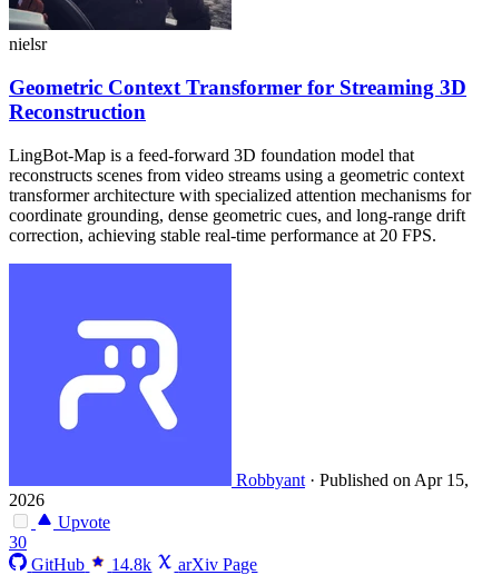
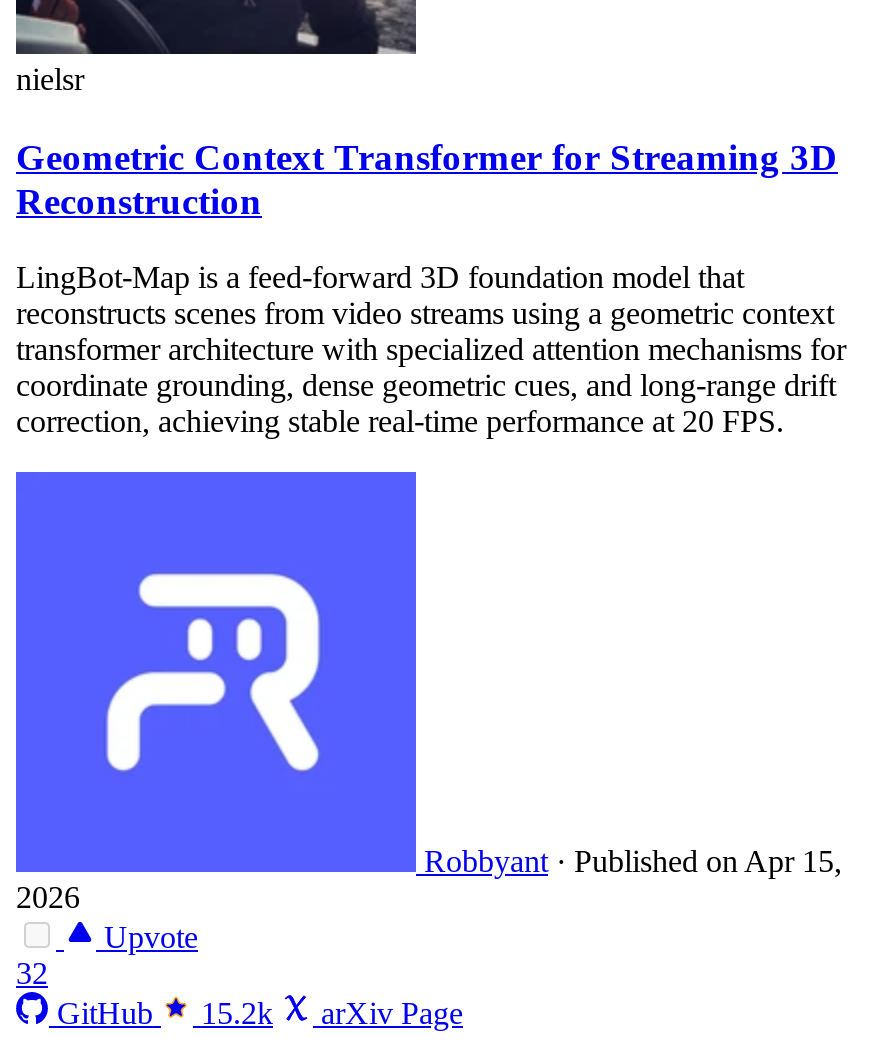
[9,532,27,551] 30 -> [16,957,48,991] 32
[32,554,258,573] GitHub 14.8k arXiv Page -> [57,997,463,1031] GitHub 15.2k arXiv Page

